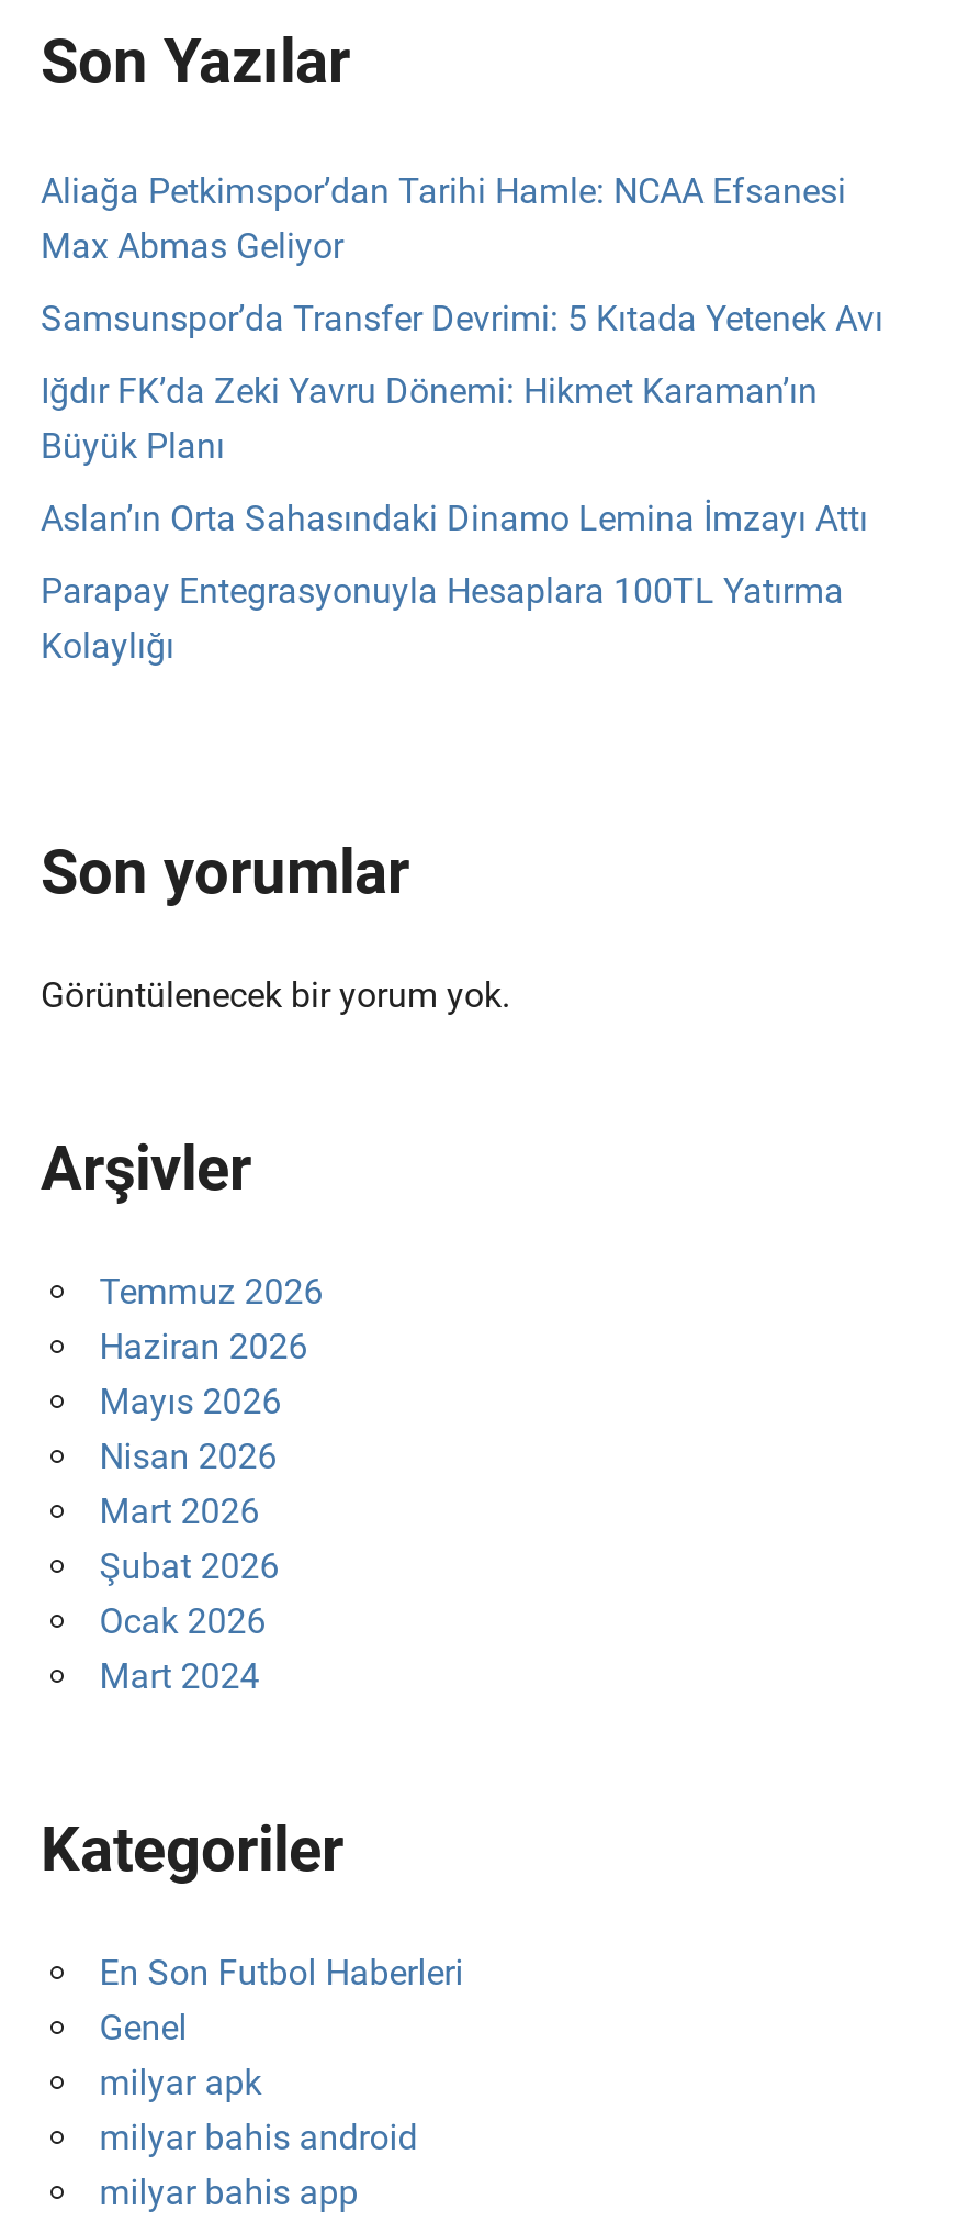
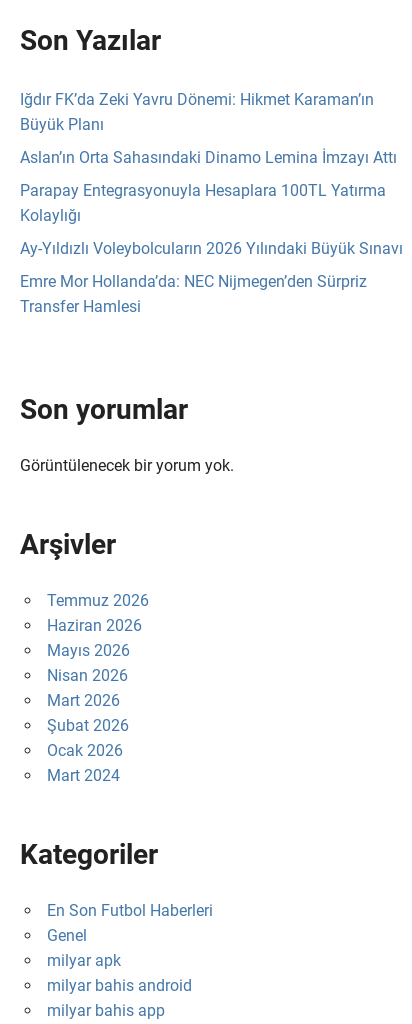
[41,170,883,339] Aliağa Petkimspor’dan Tarihi Hamle: NCAA Efsanesi | Max Abmas Geliyor | Samsunspor’da Transfer Devrimi: 5 Kıtada Yetenek Avı -> none
moved [41,370,868,666] -> [20,90,397,225]: Iğdır FK’da Zeki Yavru Dönemi: Hikmet Karaman’ın | Büyük Planı | Aslan’ın Orta Sahasındaki Dinamo Lemina İmzayı Attı | Parapay Entegrasyonuyla Hesaplara 100TL Yatırma | Kolaylığı
none -> [20,239,403,316] Ay-Yıldızlı Voleybolcuların 2026 Yılındaki Büyük Sınavı | Emre Mor Hollanda’da: NEC Nijmegen’den Sürpriz | Transfer Hamlesi

